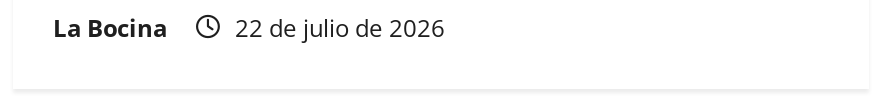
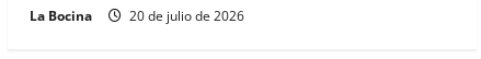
[53,11,445,45] La Bocina 22 de julio de 2026 -> [30,6,244,25] La Bocina 20 de julio de 2026

